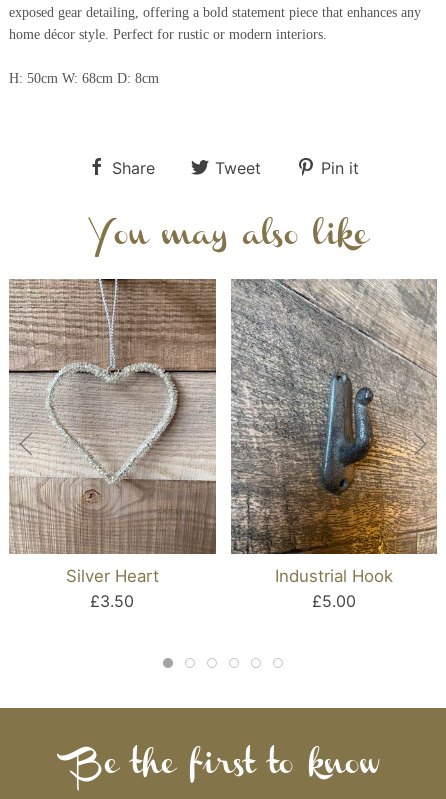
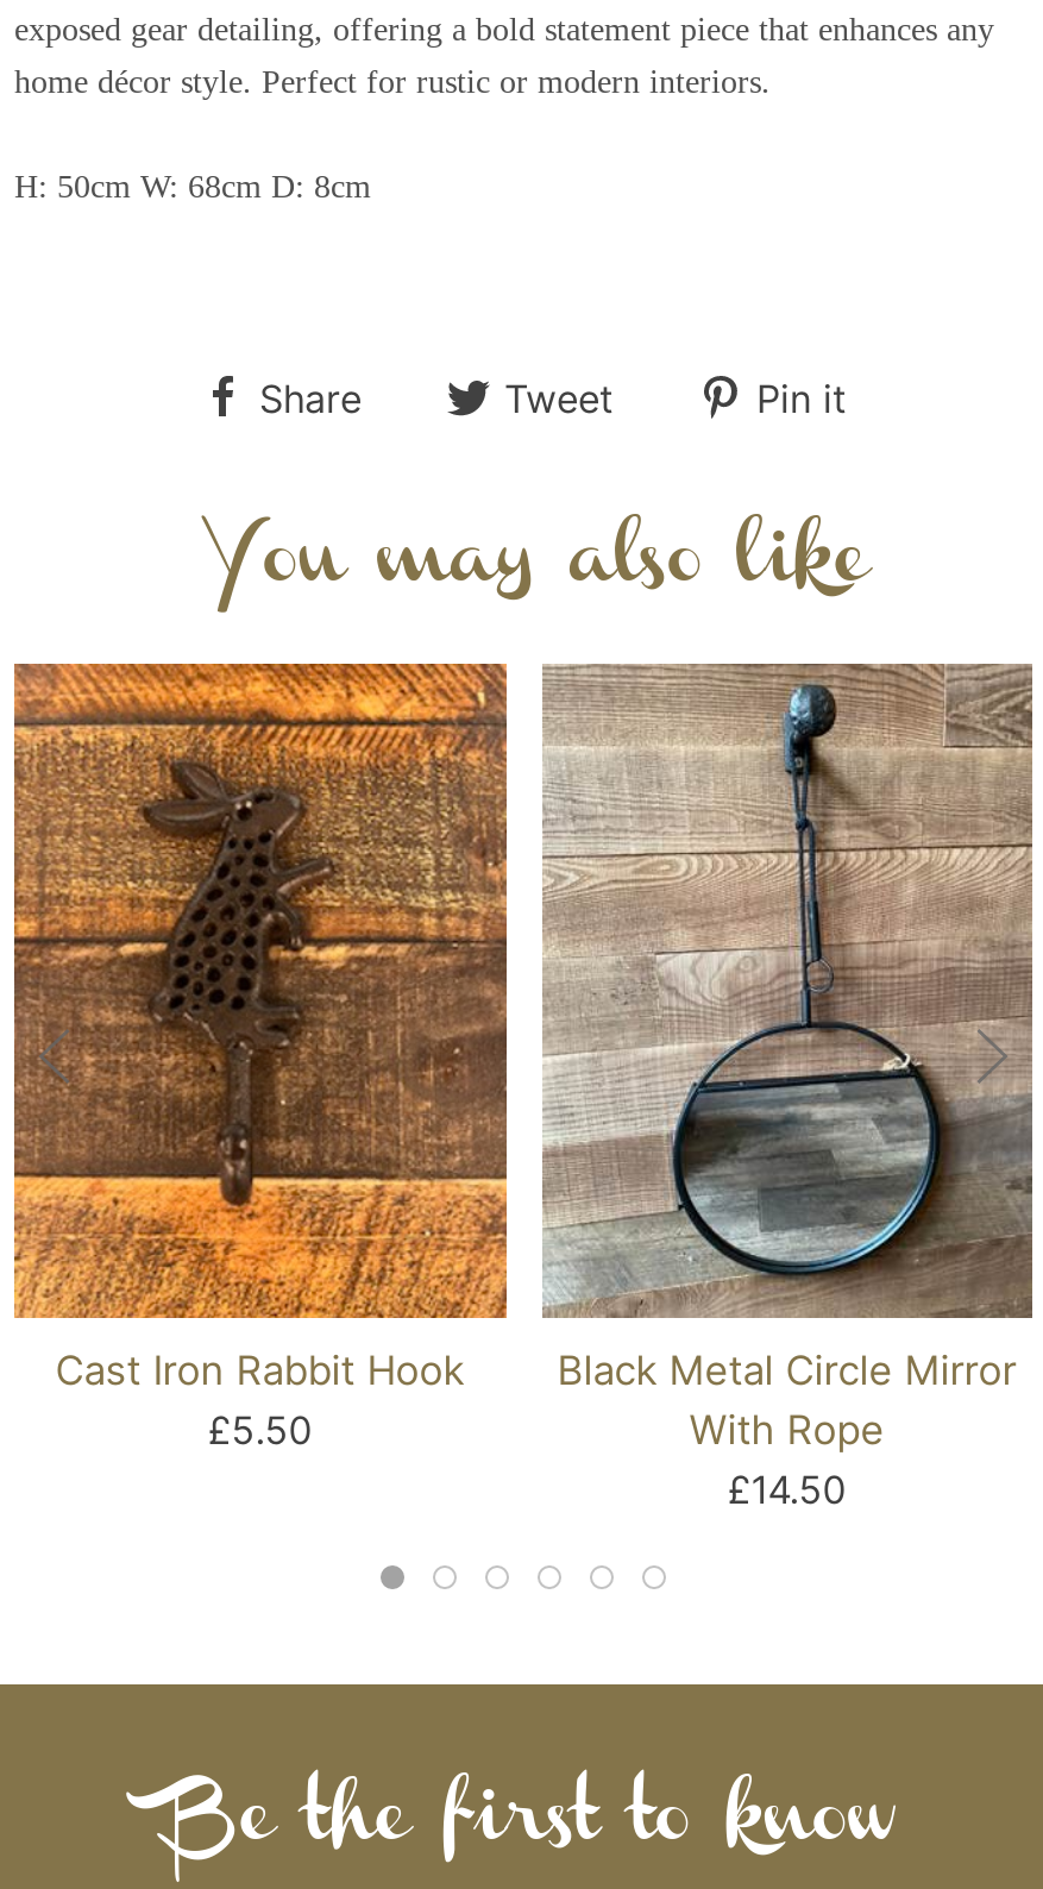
[9,278,217,611] [image] | Silver Heart | £3.50 -> [12,661,509,1454] [image] | Cast Iron Rabbit Hook | £5.50
[231,279,437,611] [image] | Industrial Hook | £5.00 -> [542,664,1032,1513] [image] | Black Metal Circle Mirror | With Rope | £14.50

